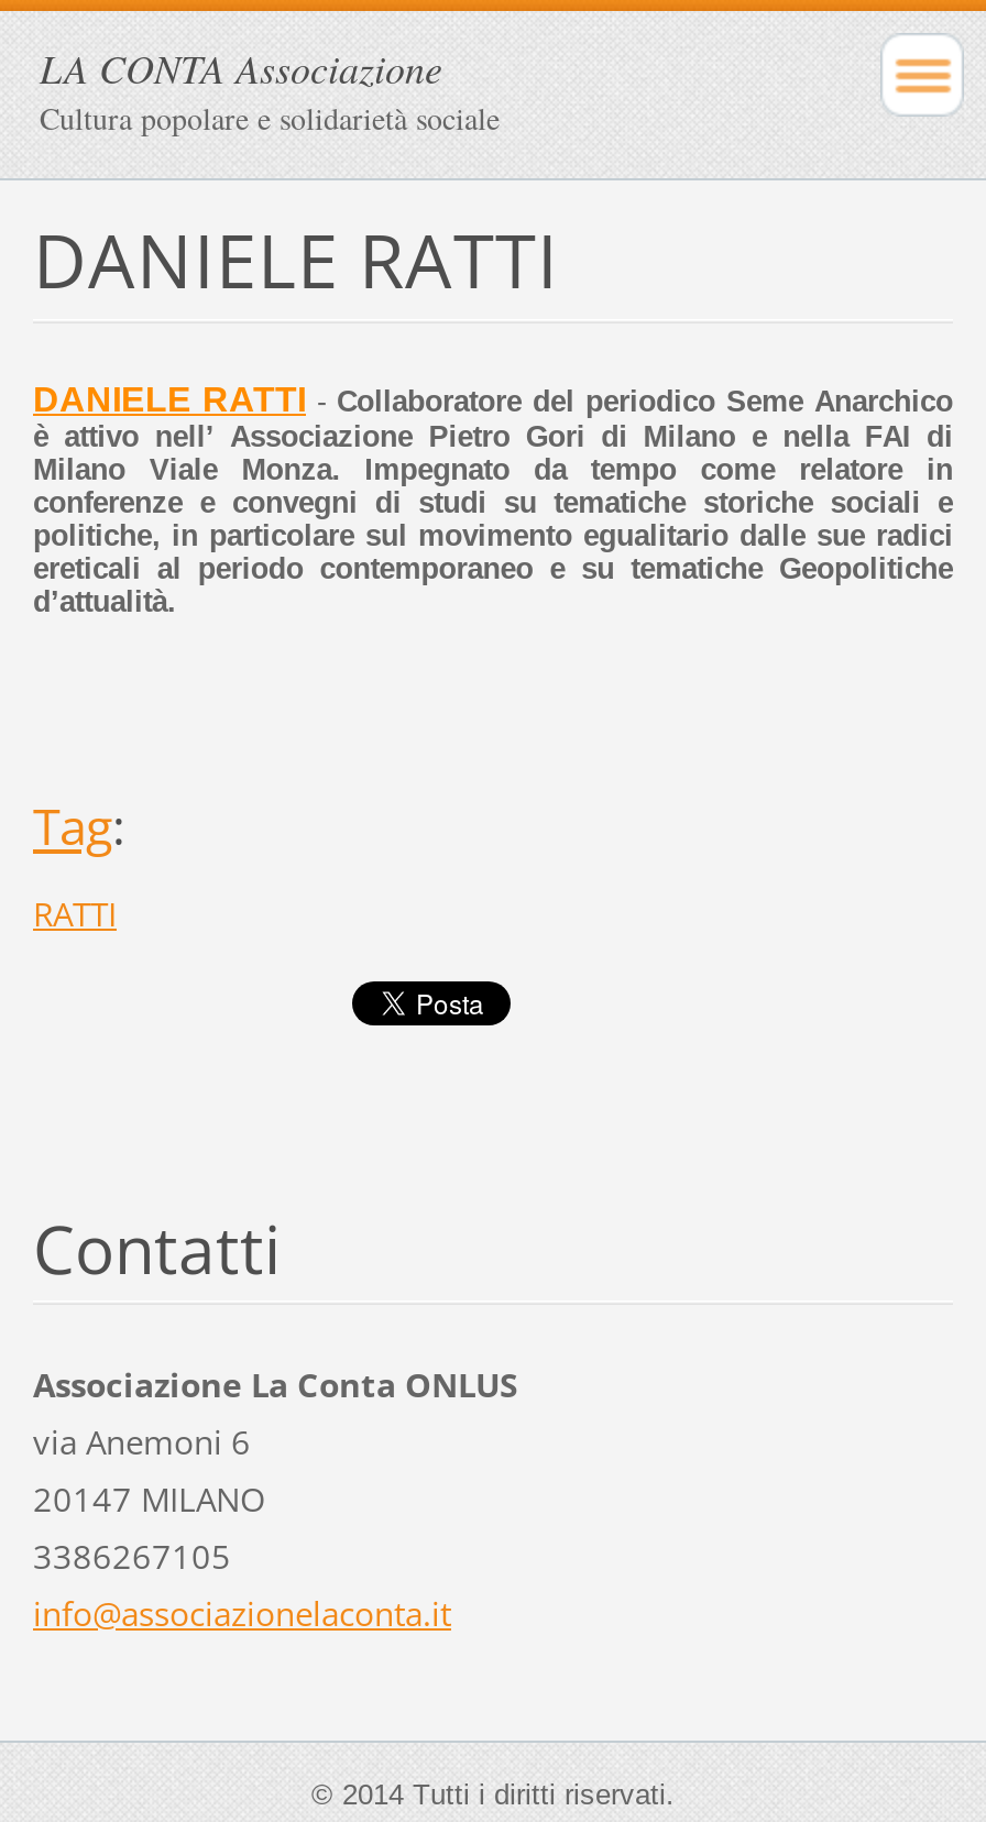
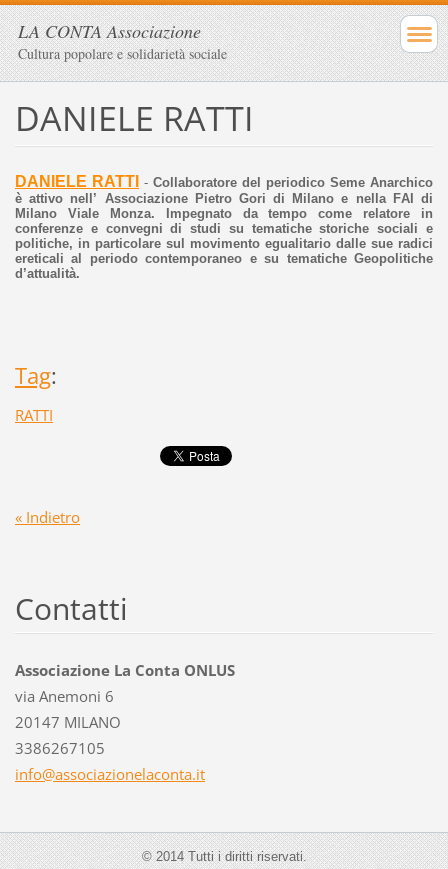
none -> [15,507,80,527] « Indietro

